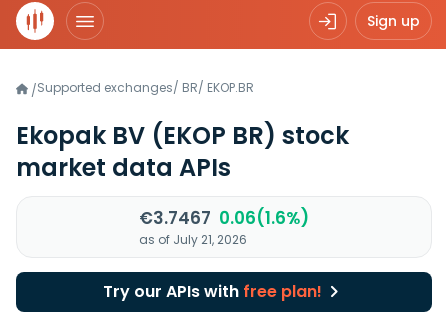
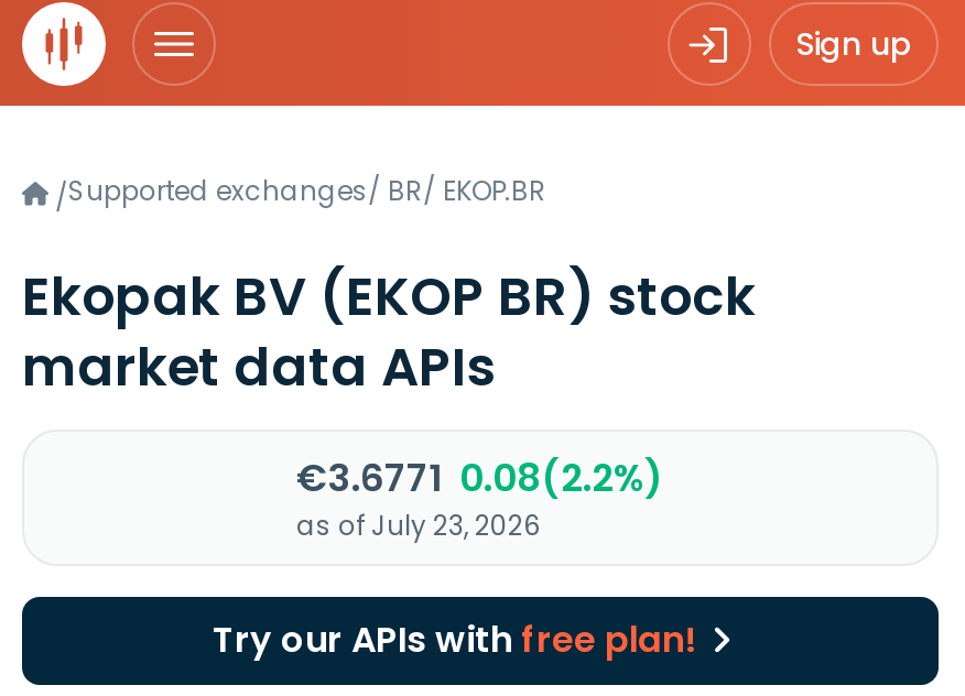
[139,206,309,230] €3.7467 0.06(1.6%) -> [296,452,664,504] €3.6771 0.08(2.2%)
[139,231,247,248] as of July 21, 2026 -> [296,507,541,544] as of July 23, 2026

